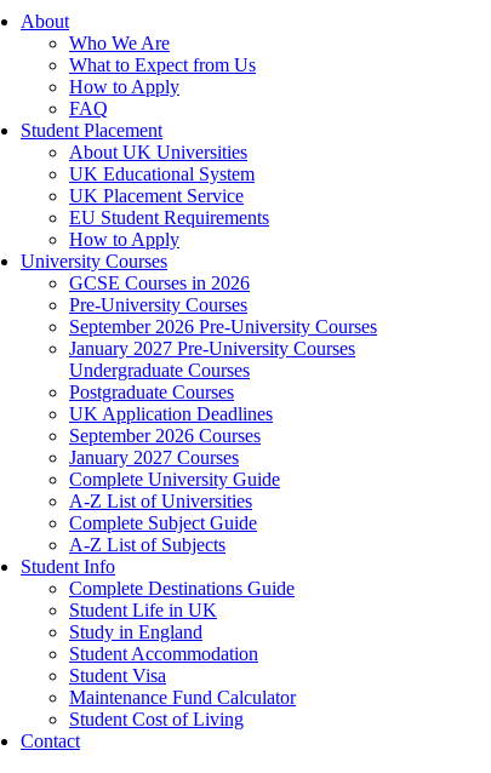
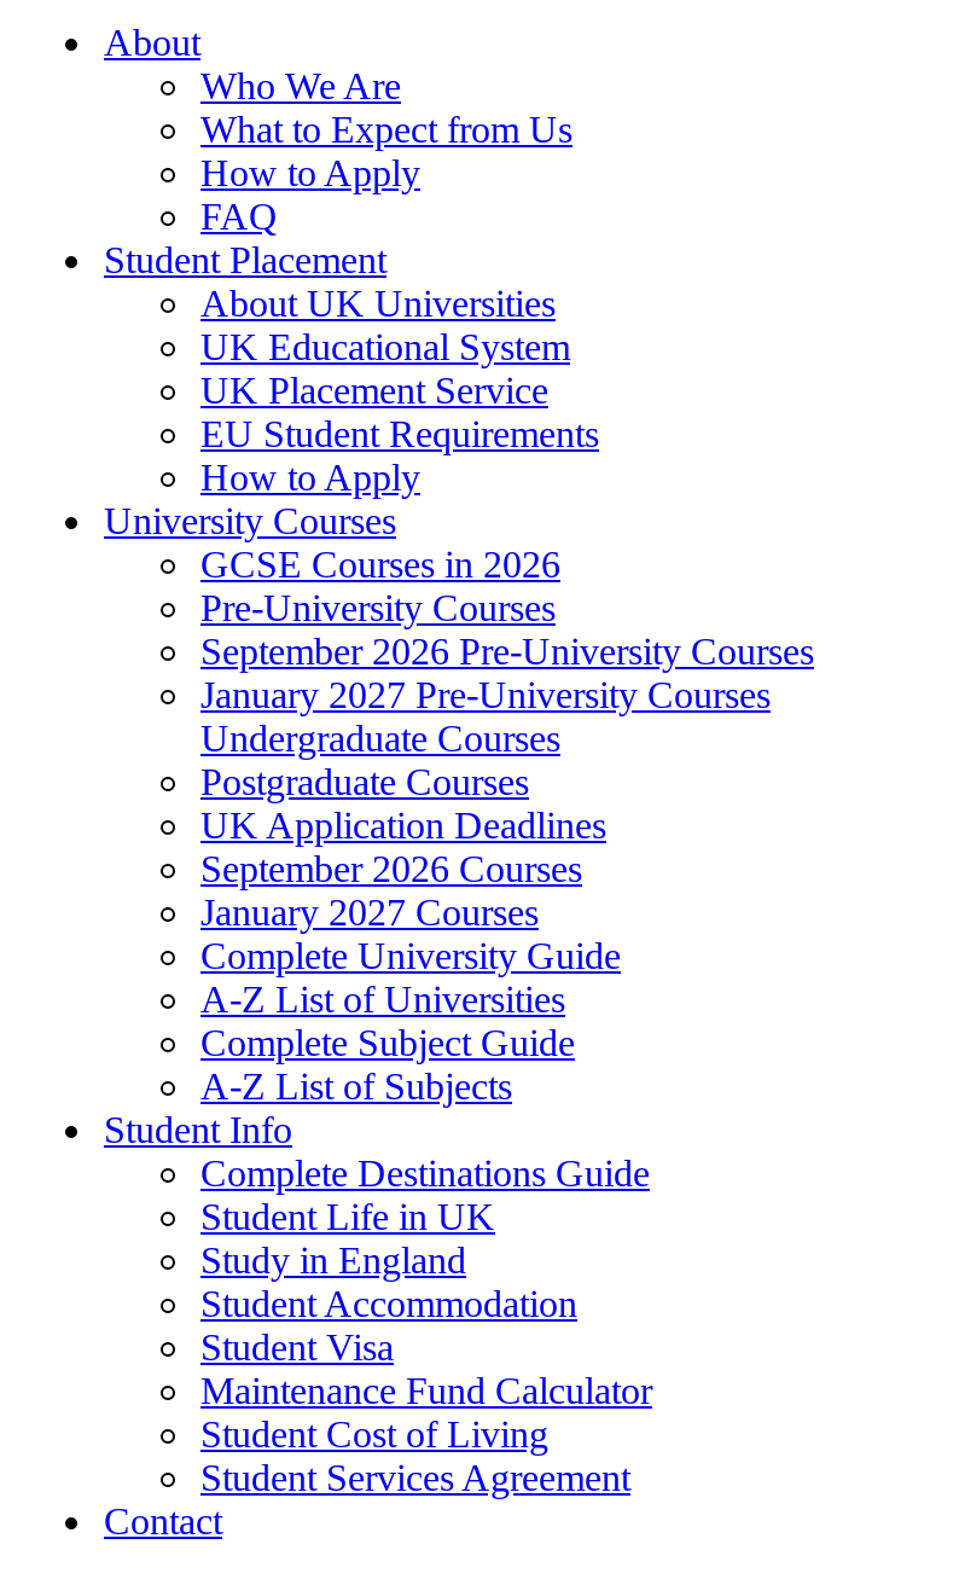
none -> [200,1457,630,1498] Student Services Agreement

